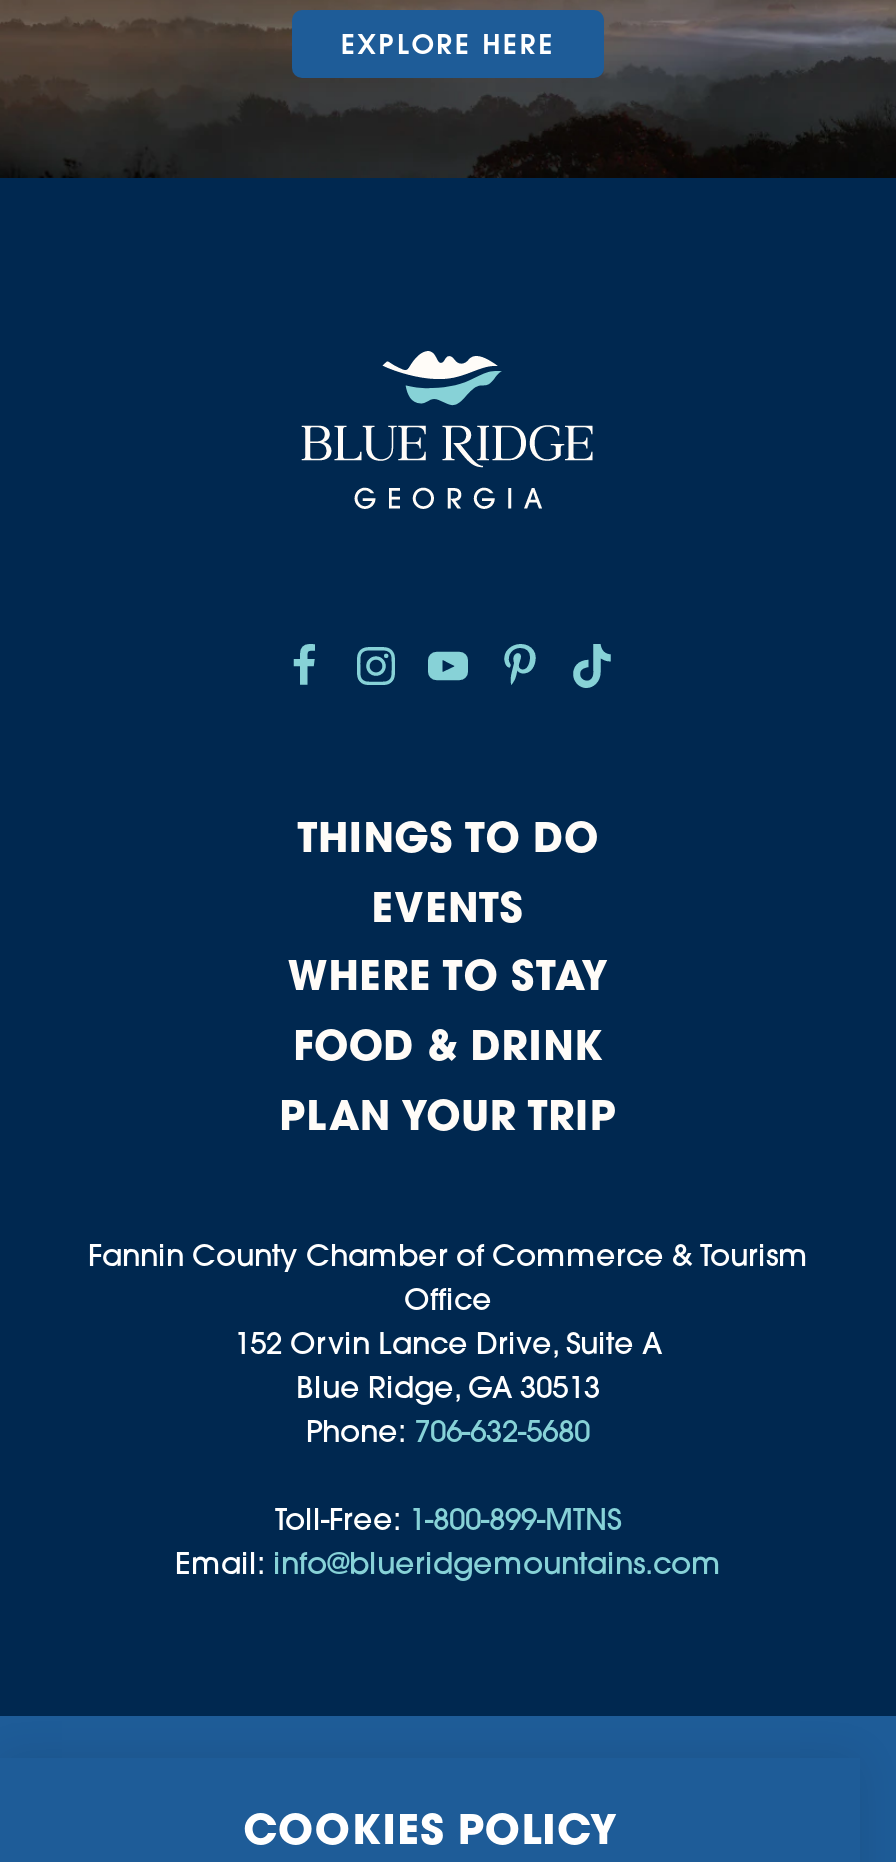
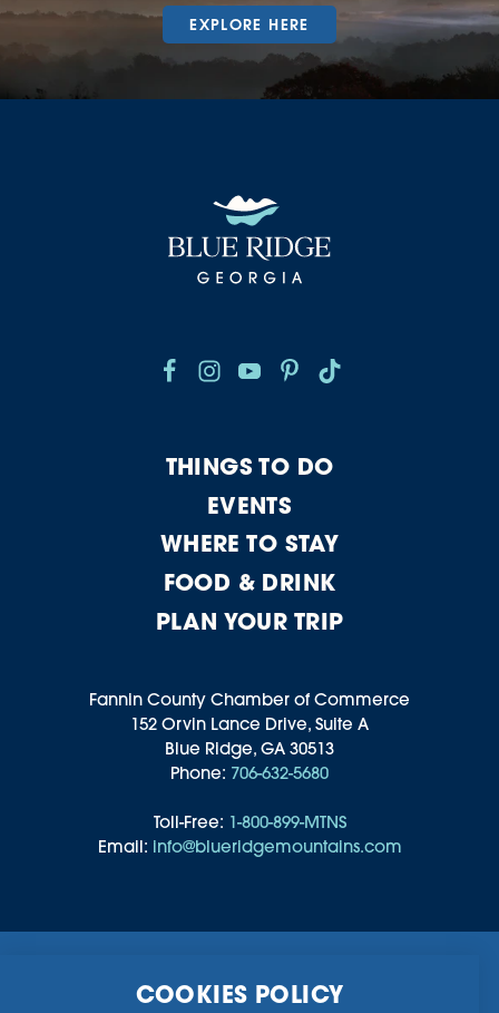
[88,1236,808,1318] Fannin County Chamber of Commerce & Tourism | Office -> [89,689,410,710] Fannin County Chamber of Commerce

